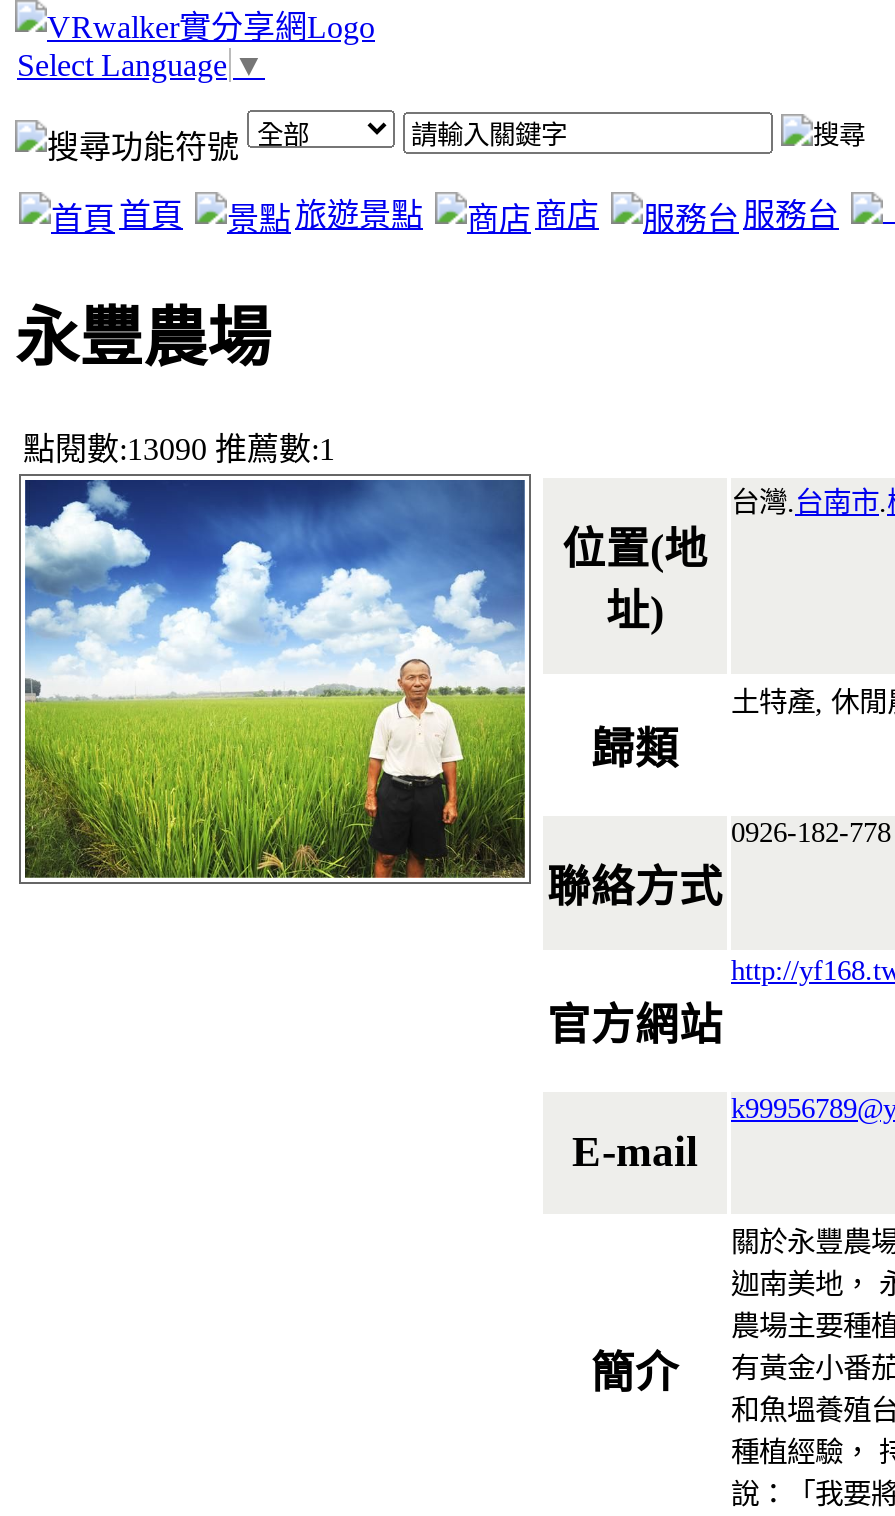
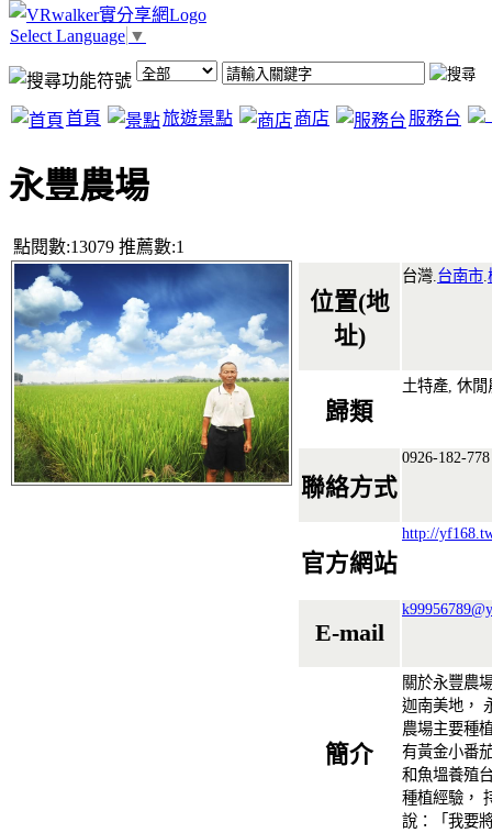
[15,432,335,466] 點閱數:13090 推薦數:1 -> [9,237,185,256] 點閱數:13079 推薦數:1

